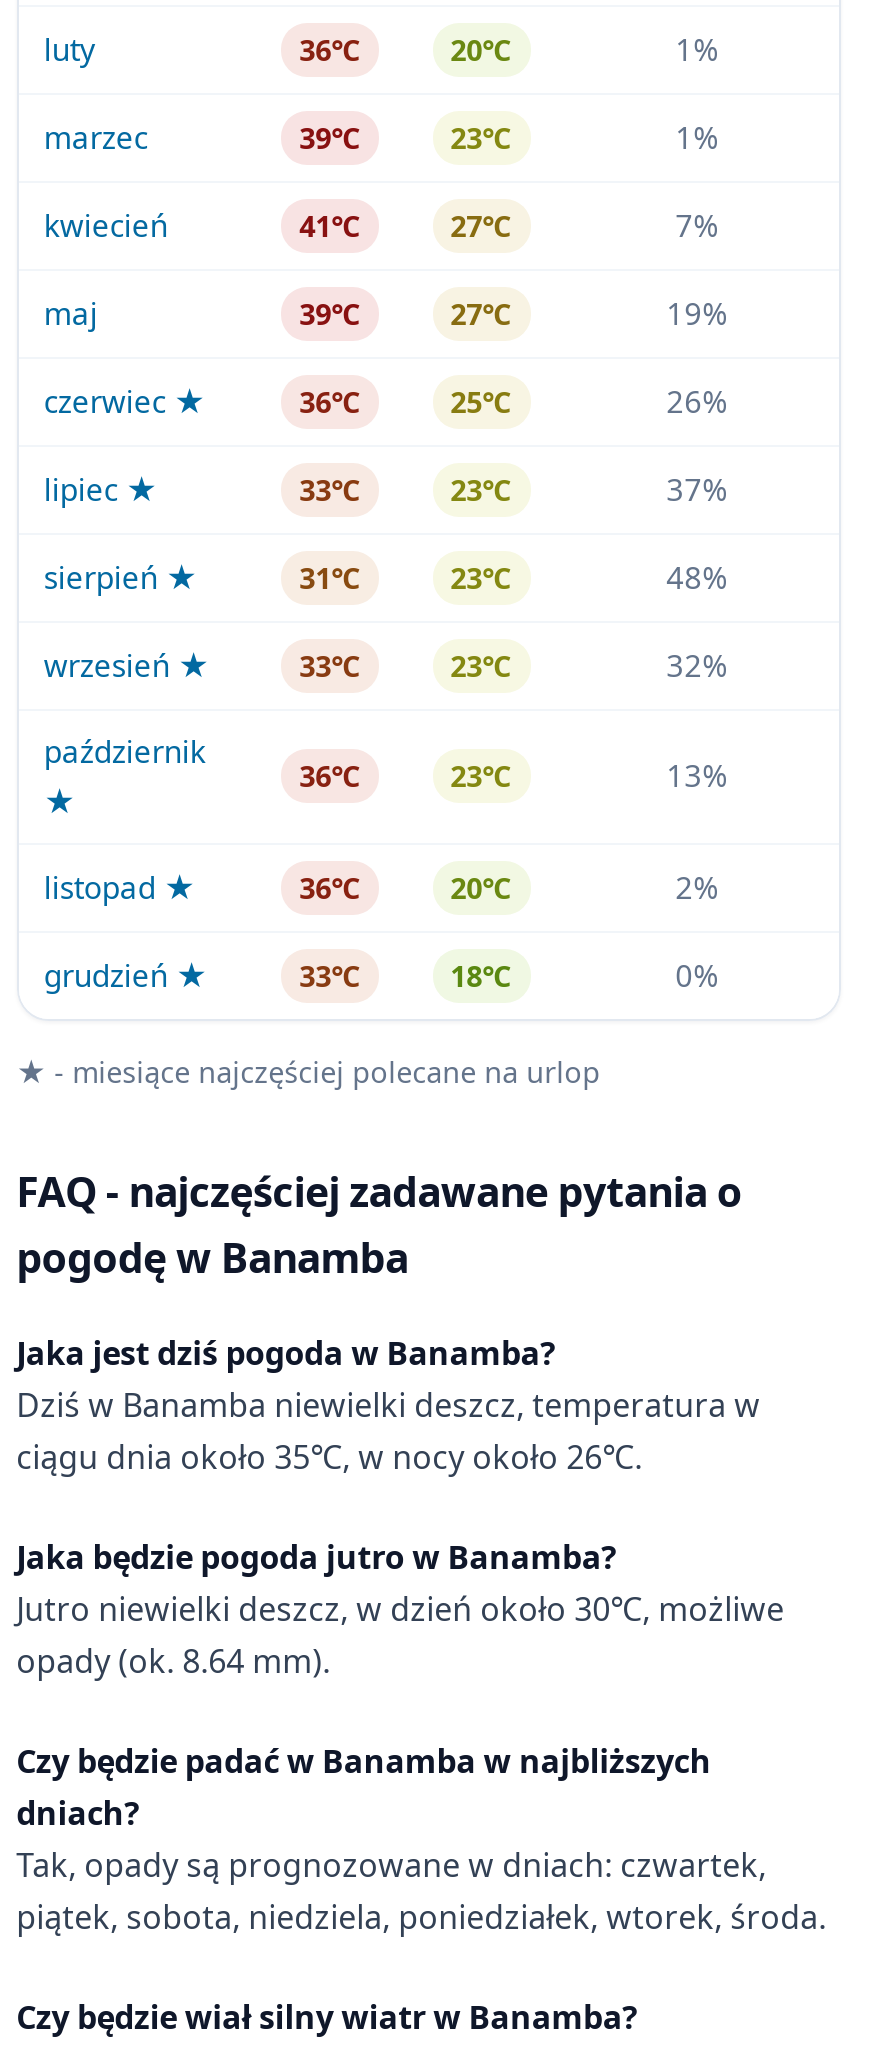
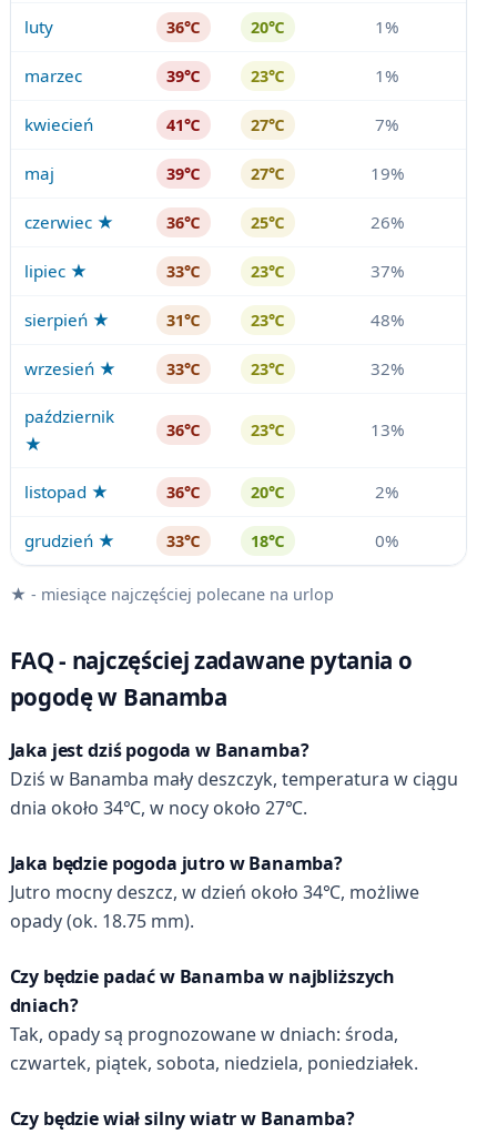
[16,1383,760,1479] Dziś w Banamba niewielki deszcz, temperatura w | ciągu dnia około 35℃, w nocy około 26℃. -> [10,767,458,820] Dziś w Banamba mały deszczyk, temperatura w ciągu | dnia około 34℃, w nocy około 27℃.
[16,1587,784,1631] Jutro niewielki deszcz, w dzień około 30℃, możliwe -> [10,880,419,904] Jutro mocny deszcz, w dzień około 34℃, możliwe
[16,1639,330,1683] opady (ok. 8.64 mm). -> [10,909,194,933] opady (ok. 18.75 mm).
[16,1843,826,1939] Tak, opady są prognozowane w dniach: czwartek, | piątek, sobota, niedziela, poniedziałek, wtorek, środa. -> [10,1022,418,1075] Tak, opady są prognozowane w dniach: środa, | czwartek, piątek, sobota, niedziela, poniedziałek.

